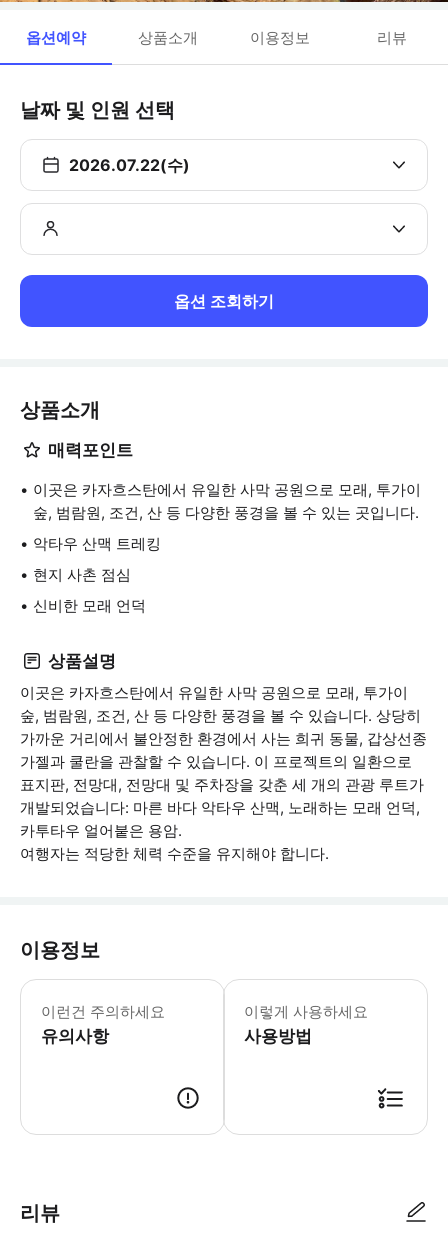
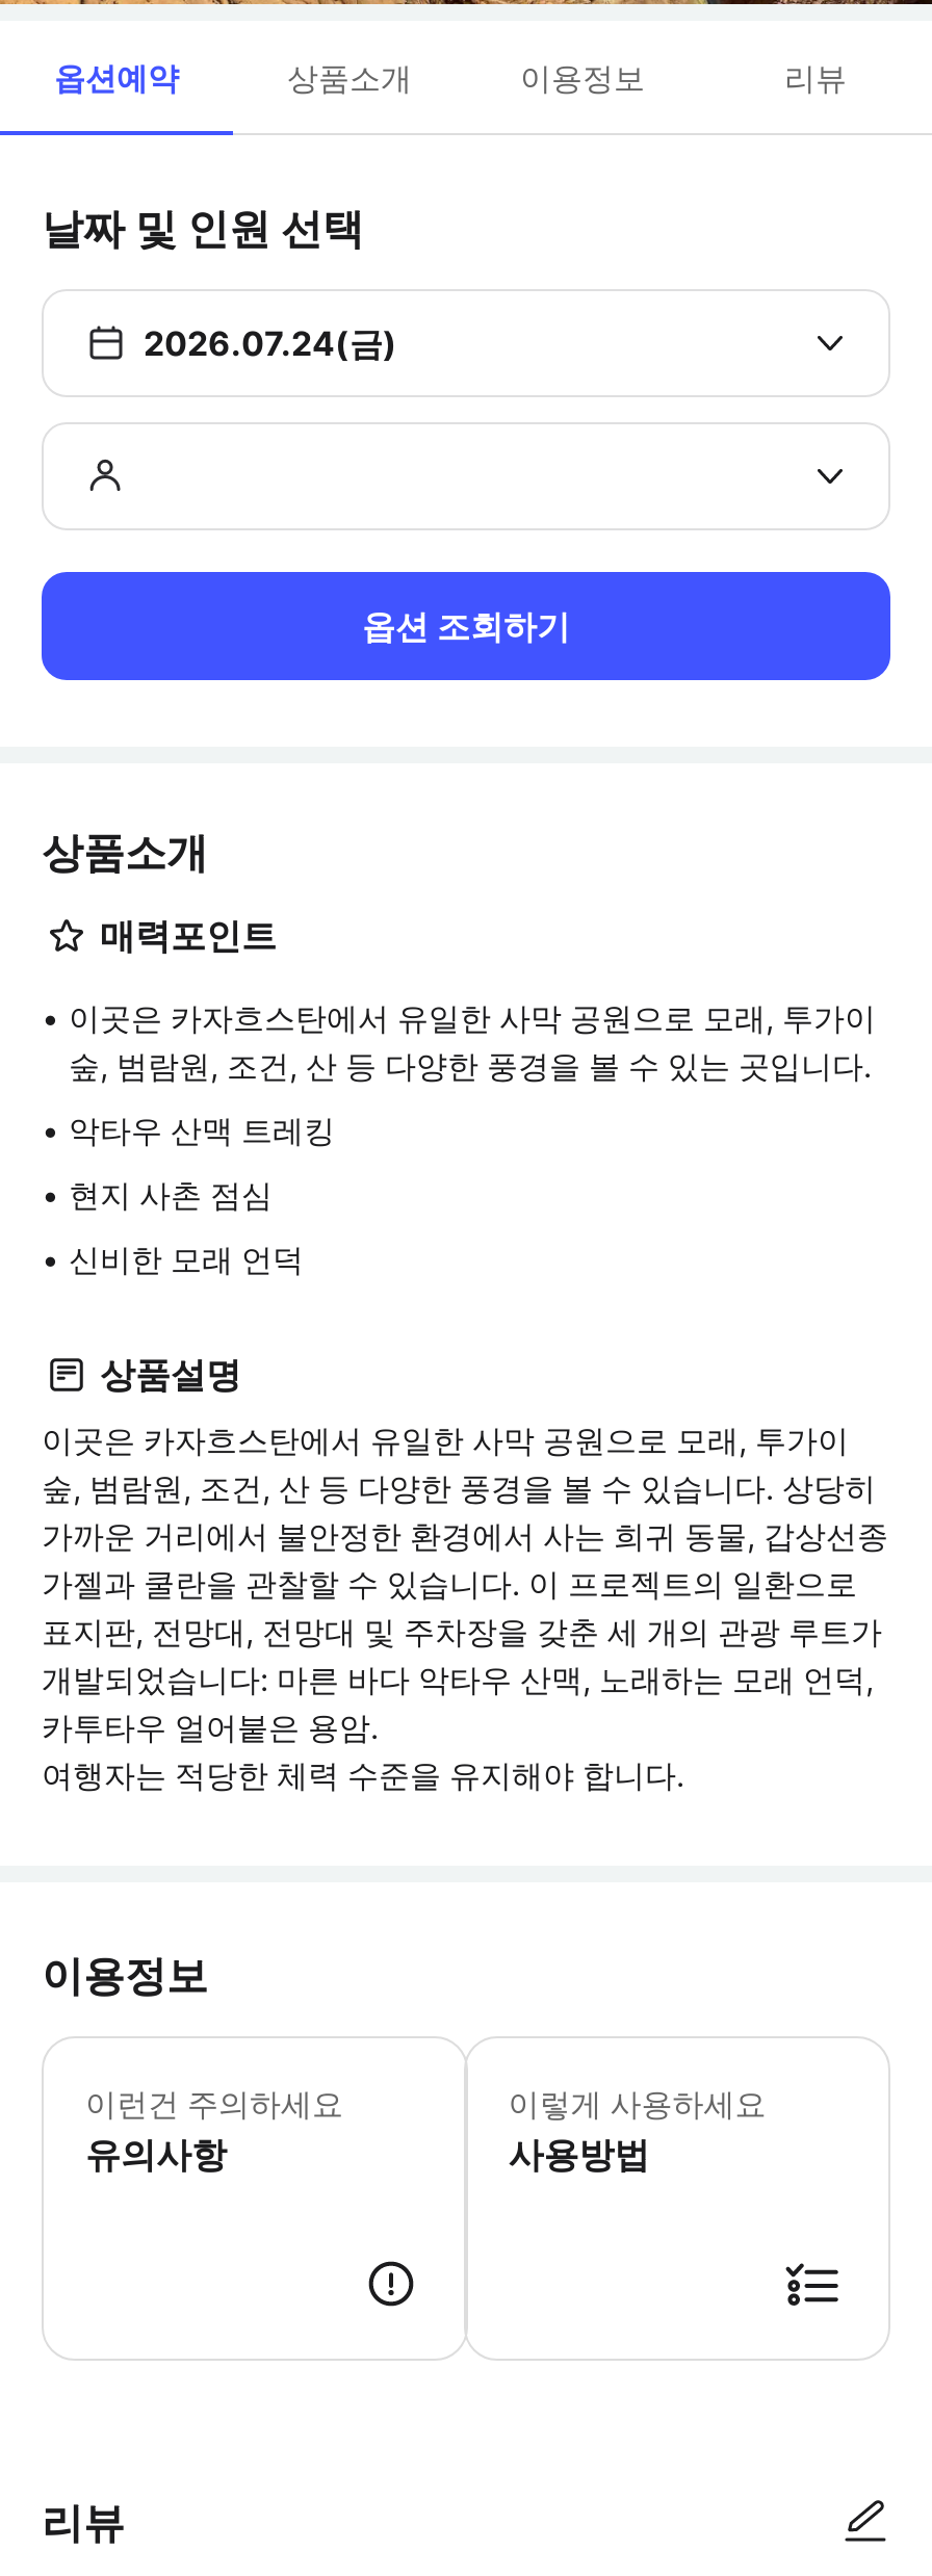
[69,155,190,175] 2026.07.22(수) -> [144,322,397,364] 2026.07.24(금)

